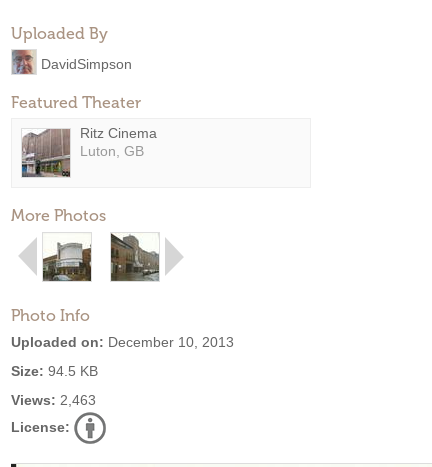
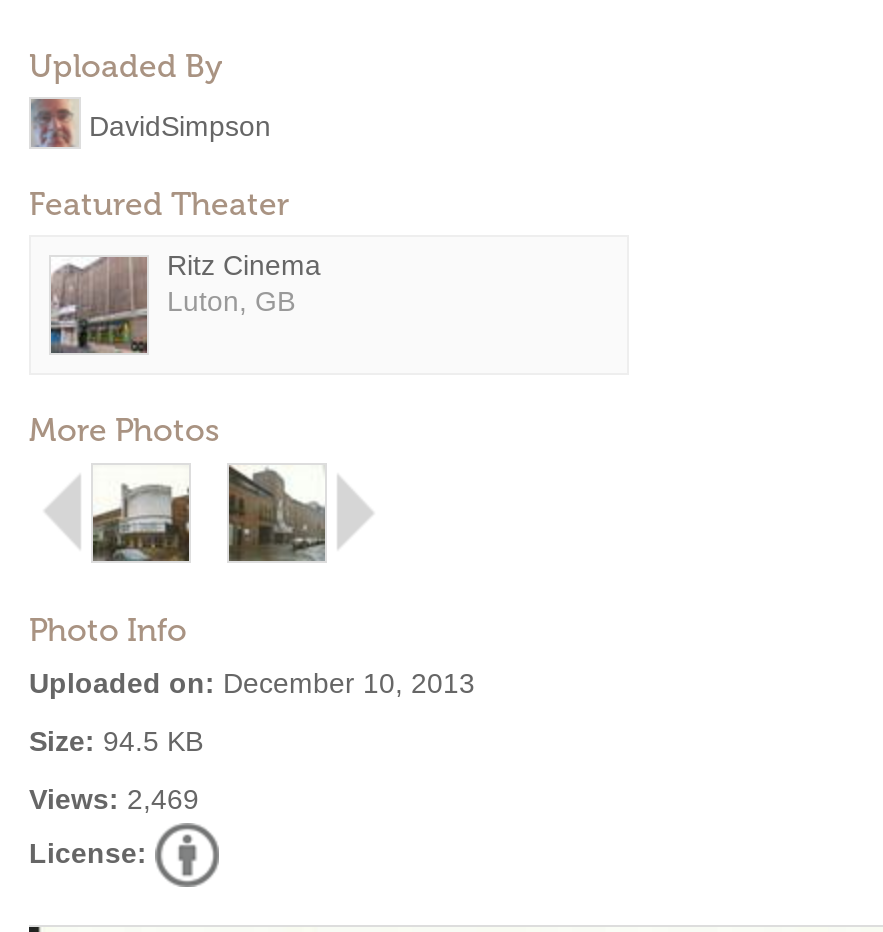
[11,392,96,408] Views: 2,463 -> [29,783,199,815] Views: 2,469

